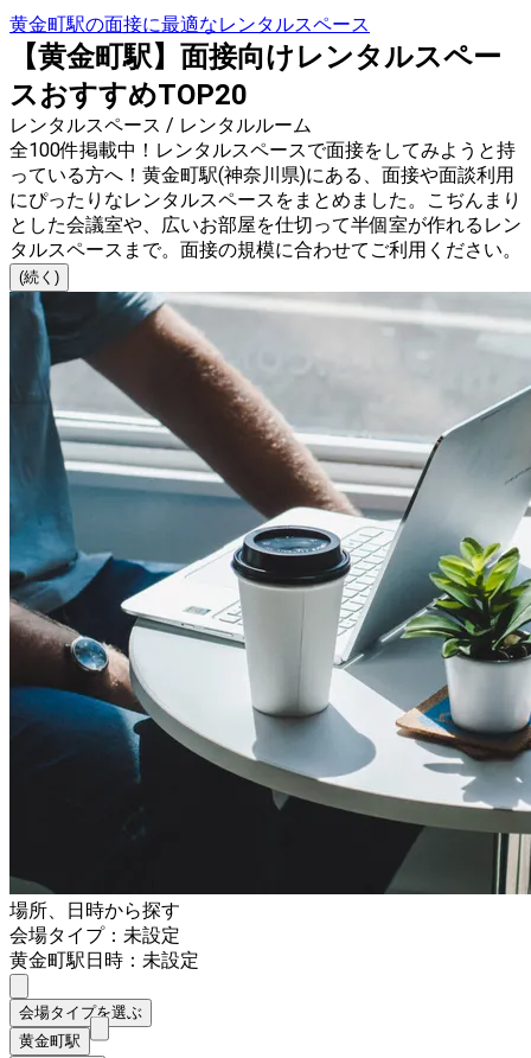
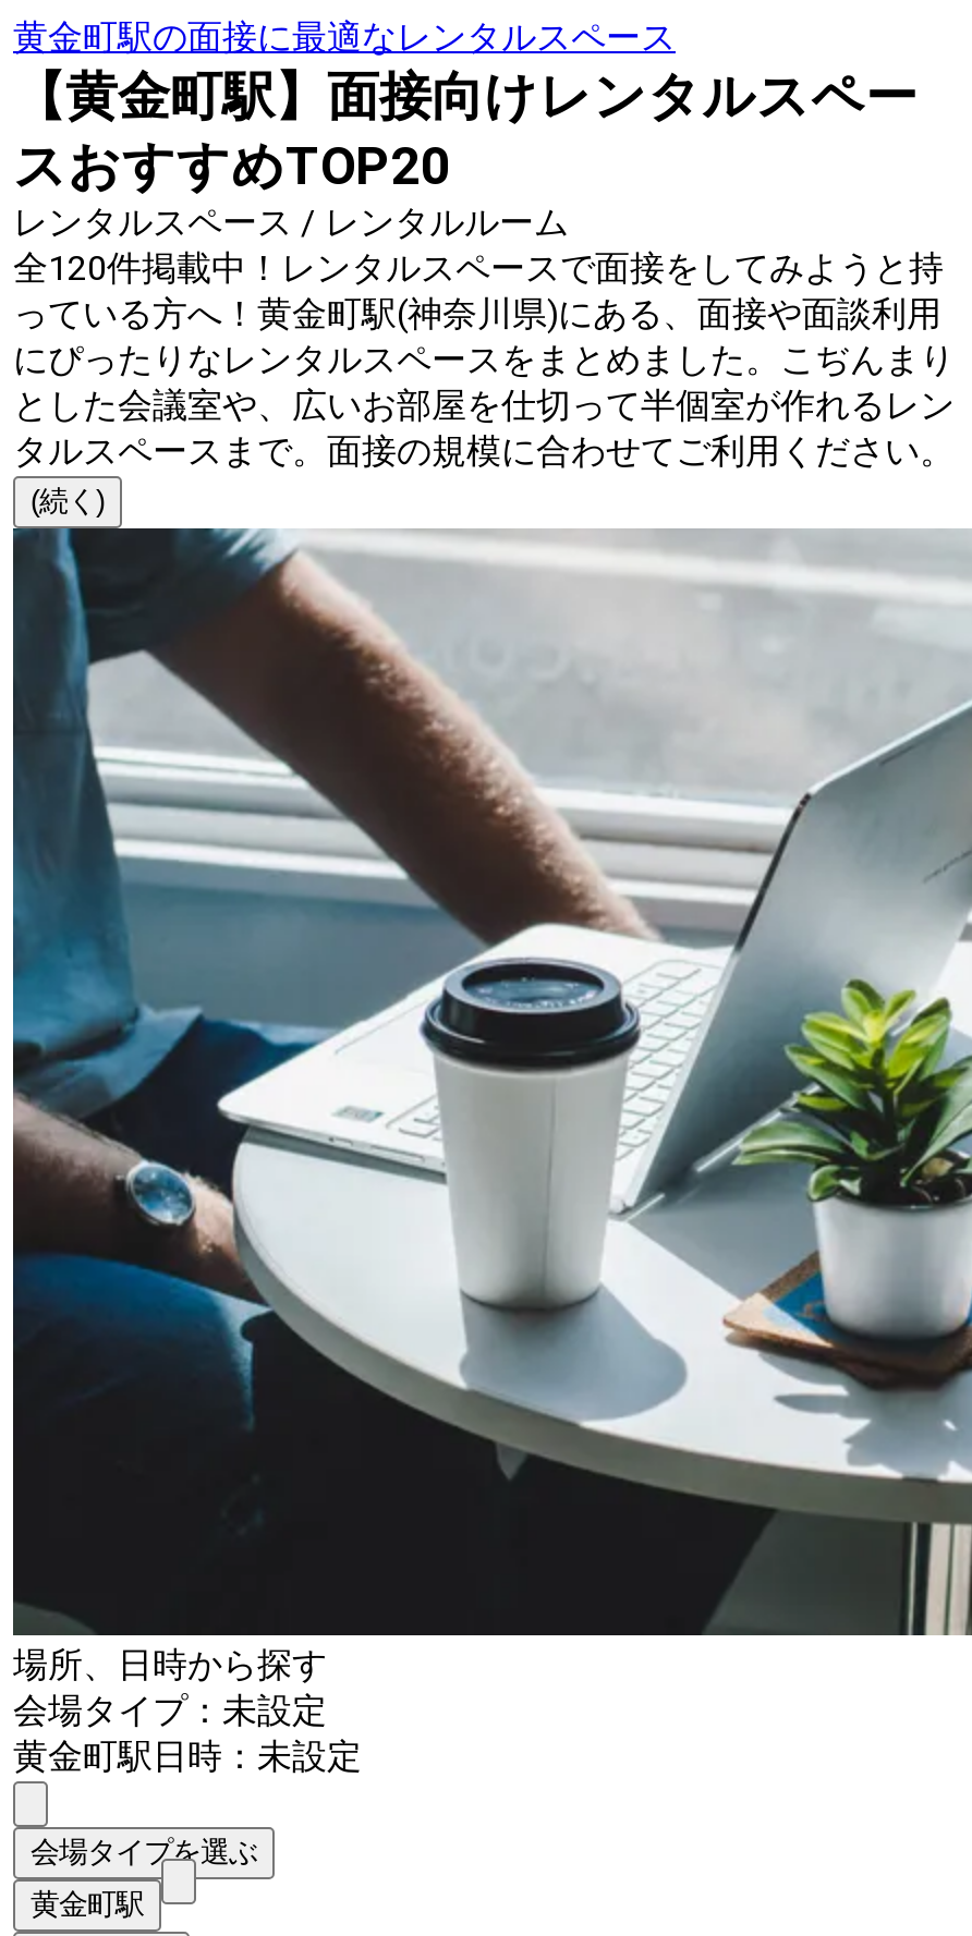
[9,139,516,161] 全100件掲載中！レンタルスペースで面接をしてみようと持 -> [13,248,944,289] 全120件掲載中！レンタルスペースで面接をしてみようと持

